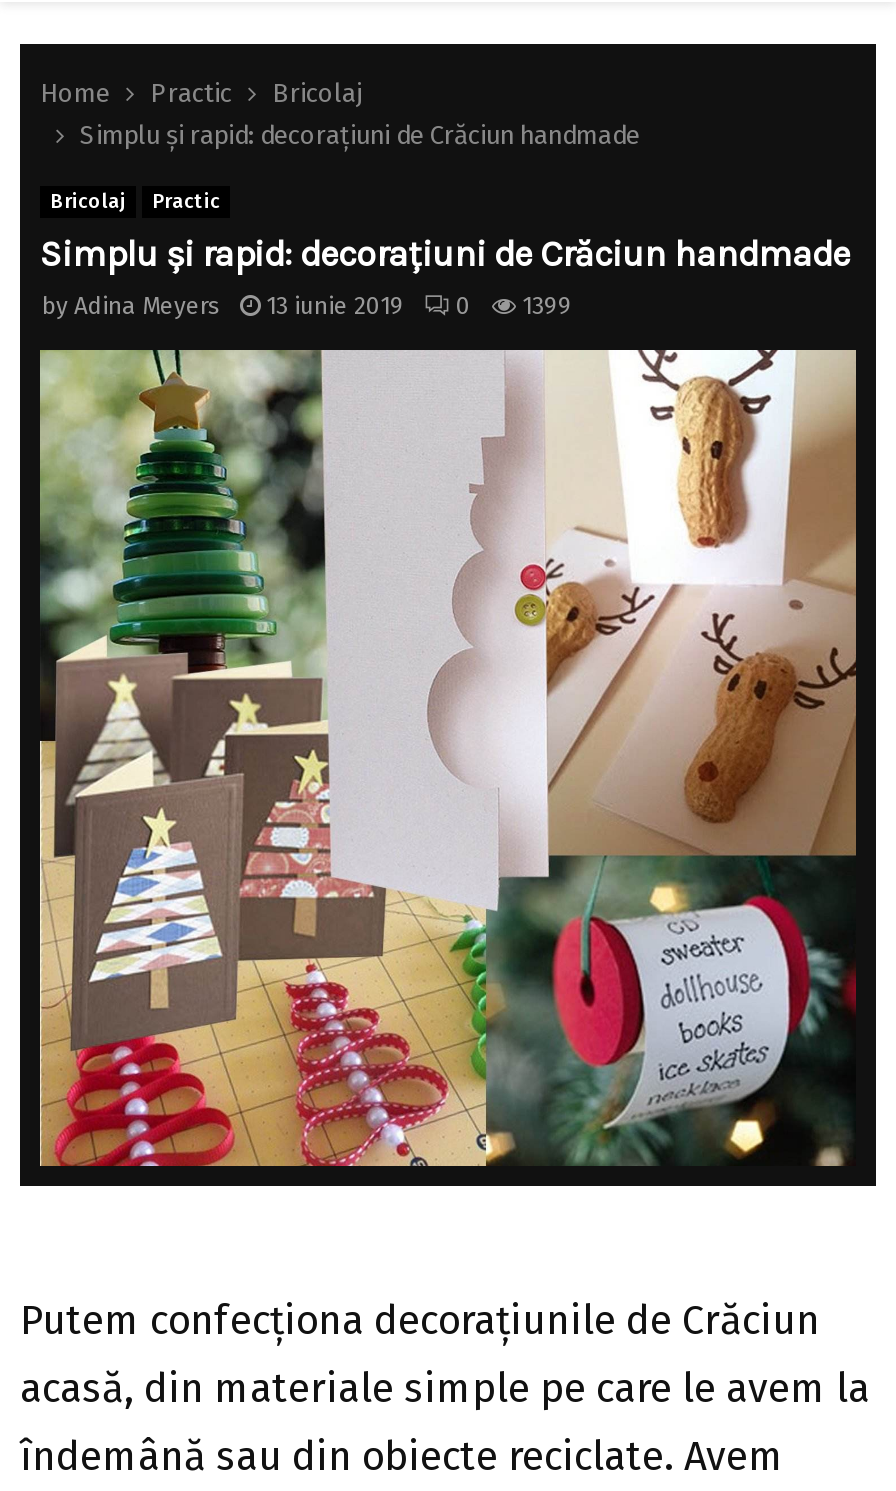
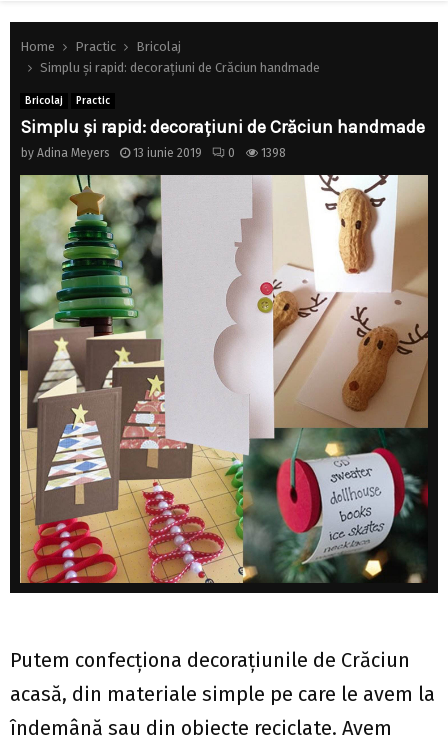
[42,292,572,320] by Adina Meyers 13 iunie 2019 0 1399 -> [21,146,286,160] by Adina Meyers 13 iunie 2019 0 1398

